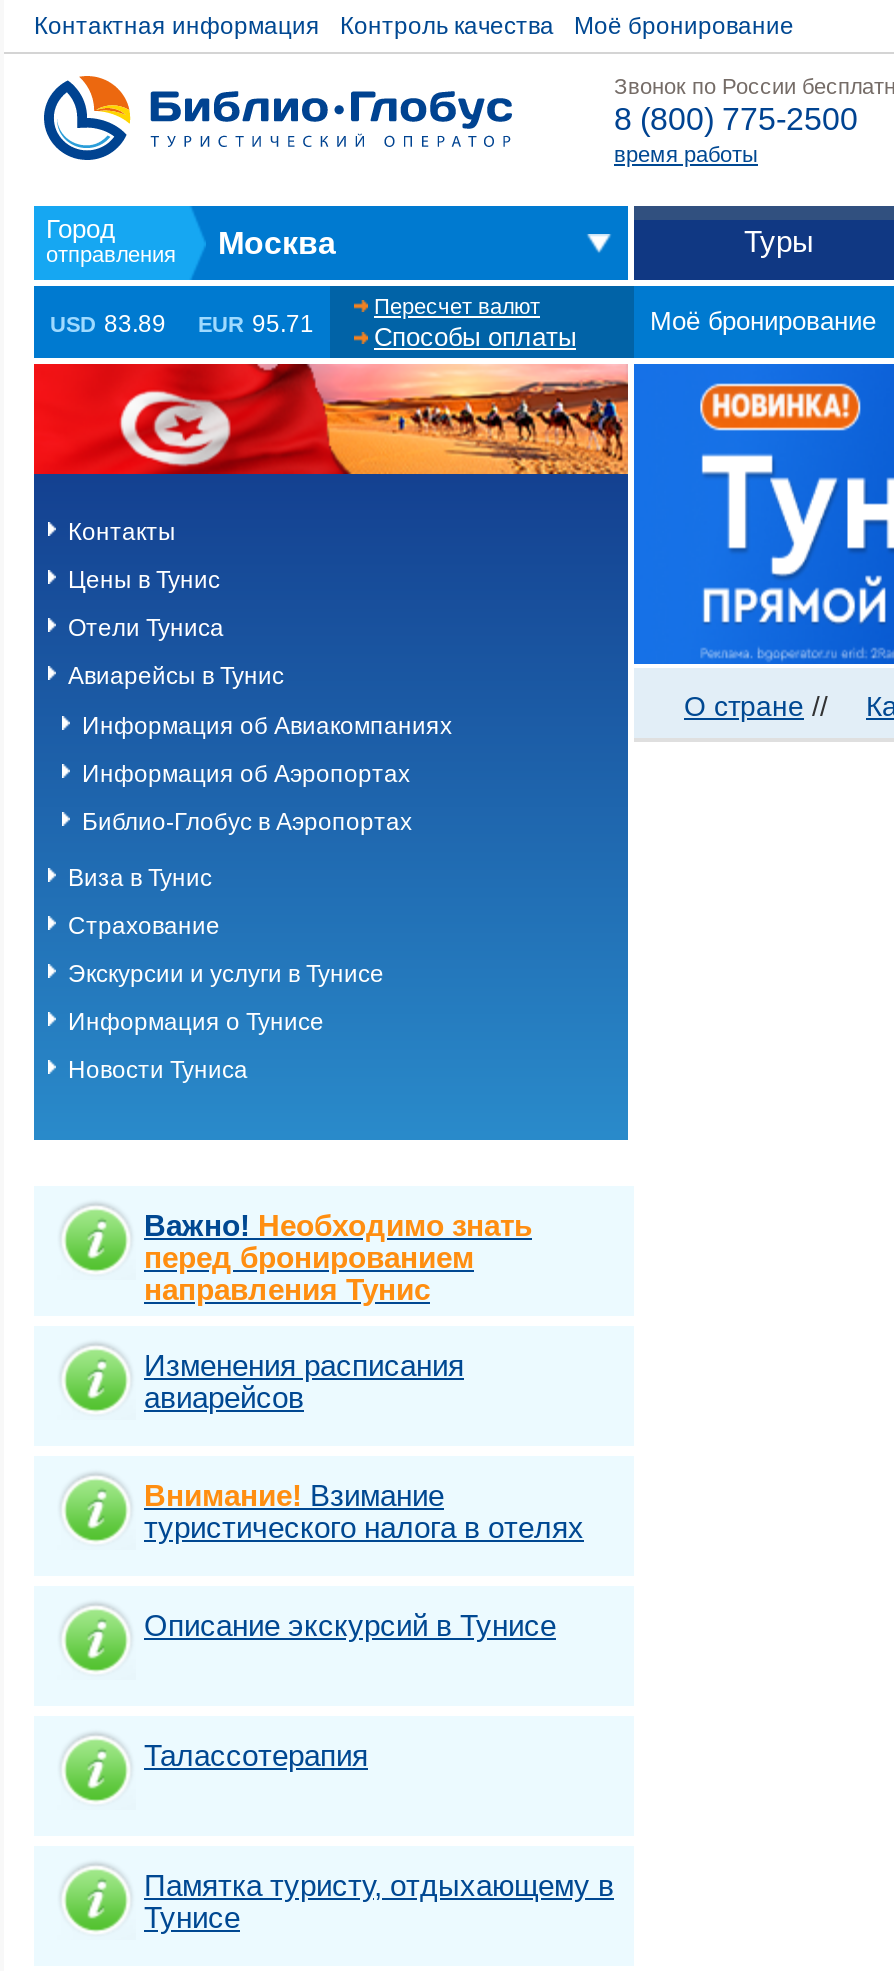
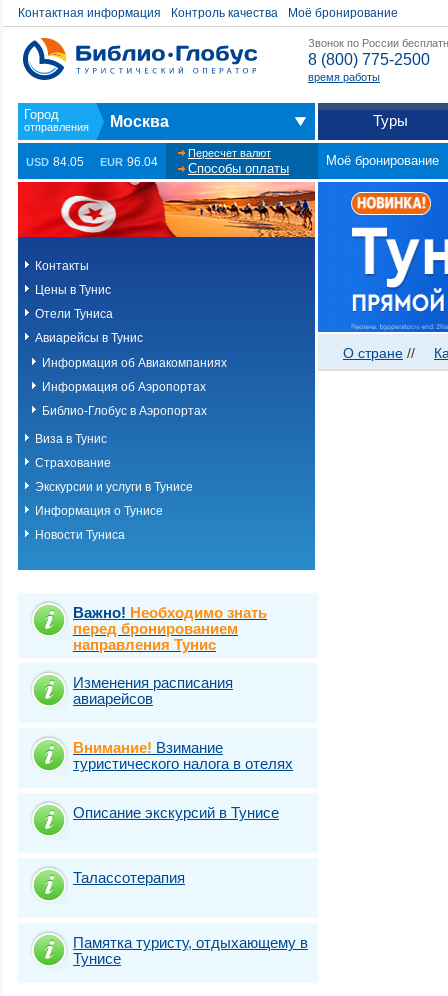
[50,310,166,338] USD 83.89 -> [26,155,84,169] USD 84.05
[198,310,314,338] EUR 95.71 -> [100,155,158,169] EUR 96.04

